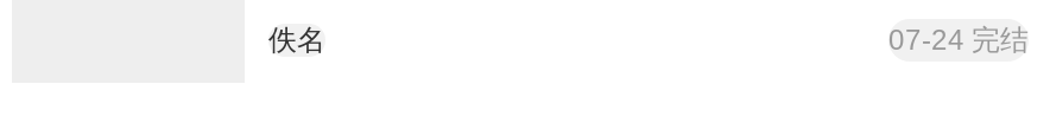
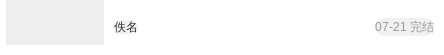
[888,24,1029,57] 07-24 完结 -> [375,20,434,34] 07-21 完结

